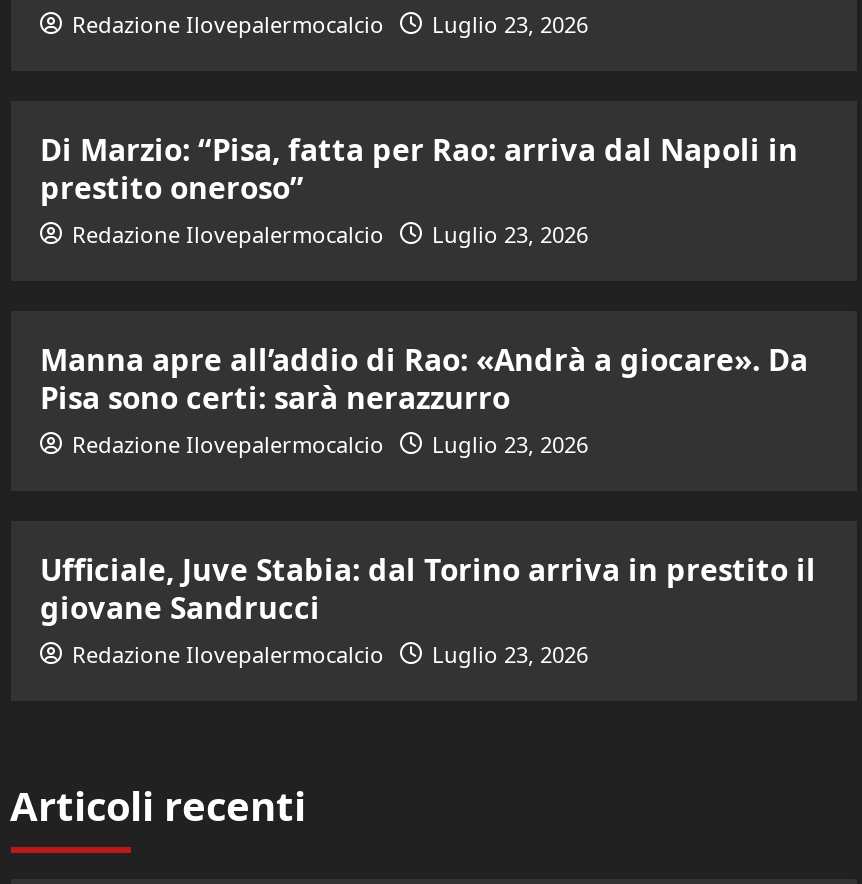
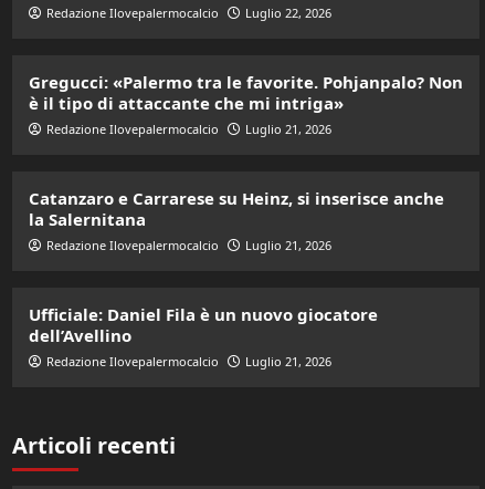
[72,8,588,38] Redazione Ilovepalermocalcio Luglio 23, 2026 -> [46,5,331,21] Redazione Ilovepalermocalcio Luglio 22, 2026
[40,128,798,206] Di Marzio: “Pisa, fatta per Rao: arriva dal Napoli in | prestito oneroso” -> [28,71,462,114] Gregucci: «Palermo tra le favorite. Pohjanpalo? Non | è il tipo di attaccante che mi intriga»
[72,218,588,248] Redazione Ilovepalermocalcio Luglio 23, 2026 -> [46,121,331,137] Redazione Ilovepalermocalcio Luglio 21, 2026
[40,338,808,416] Manna apre all’addio di Rao: «Andrà a giocare». Da | Pisa sono certi: sarà nerazzurro -> [28,187,444,230] Catanzaro e Carrarese su Heinz, si inserisce anche | la Salernitana
[72,428,588,458] Redazione Ilovepalermocalcio Luglio 23, 2026 -> [46,237,331,254] Redazione Ilovepalermocalcio Luglio 21, 2026
[40,548,816,626] Ufficiale, Juve Stabia: dal Torino arriva in prestito il | giovane Sandrucci -> [28,303,377,347] Ufficiale: Daniel Fila è un nuovo giocatore | dell’Avellino
[72,638,588,668] Redazione Ilovepalermocalcio Luglio 23, 2026 -> [46,353,331,370] Redazione Ilovepalermocalcio Luglio 21, 2026

